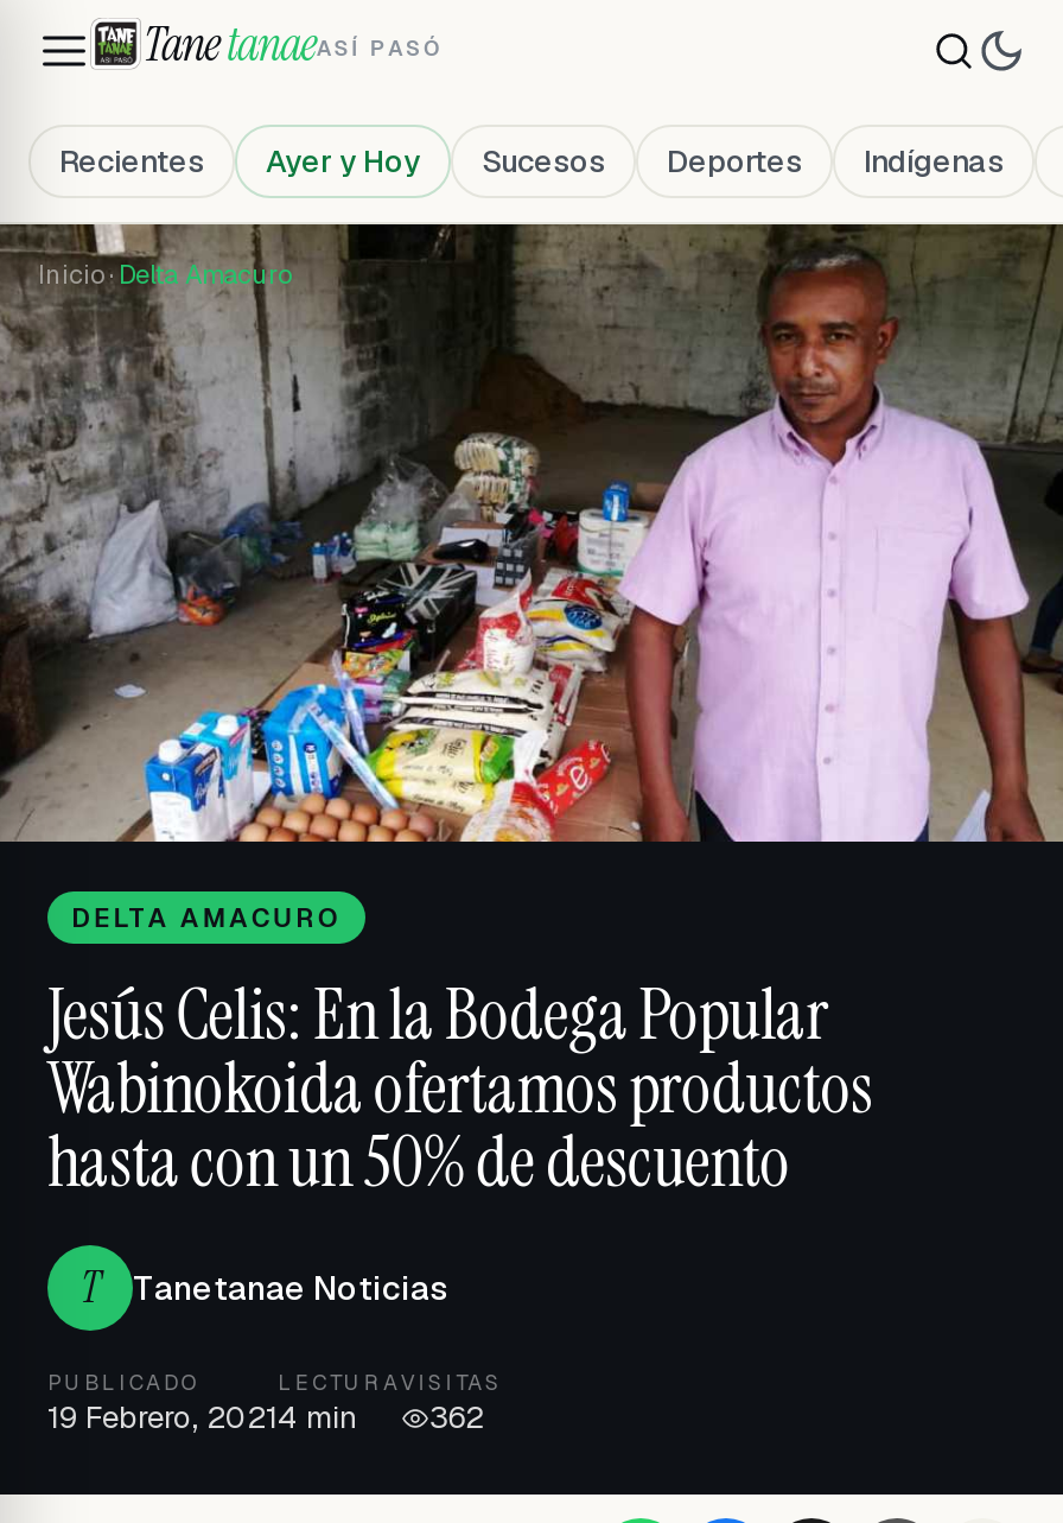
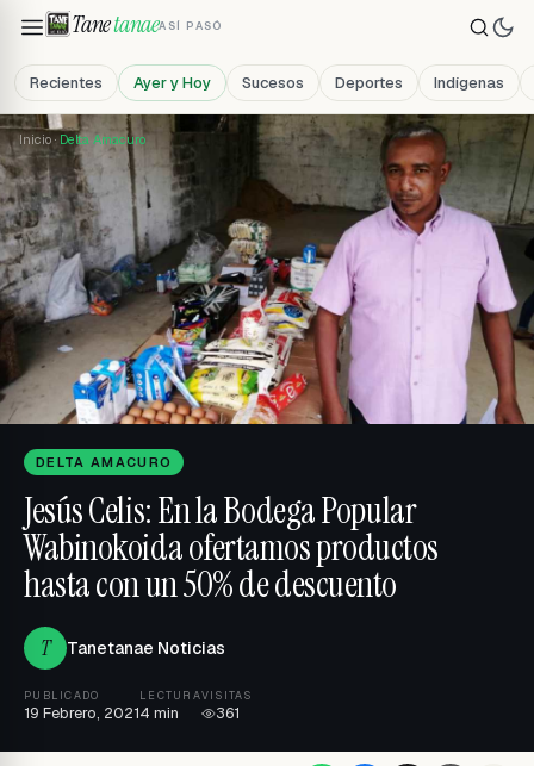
[47,1397,484,1438] 19 Febrero, 2021 4 min 362 -> [24,703,239,723] 19 Febrero, 2021 4 min 361

